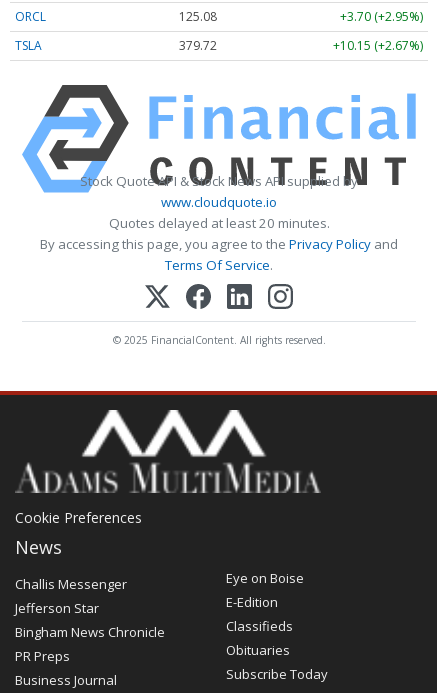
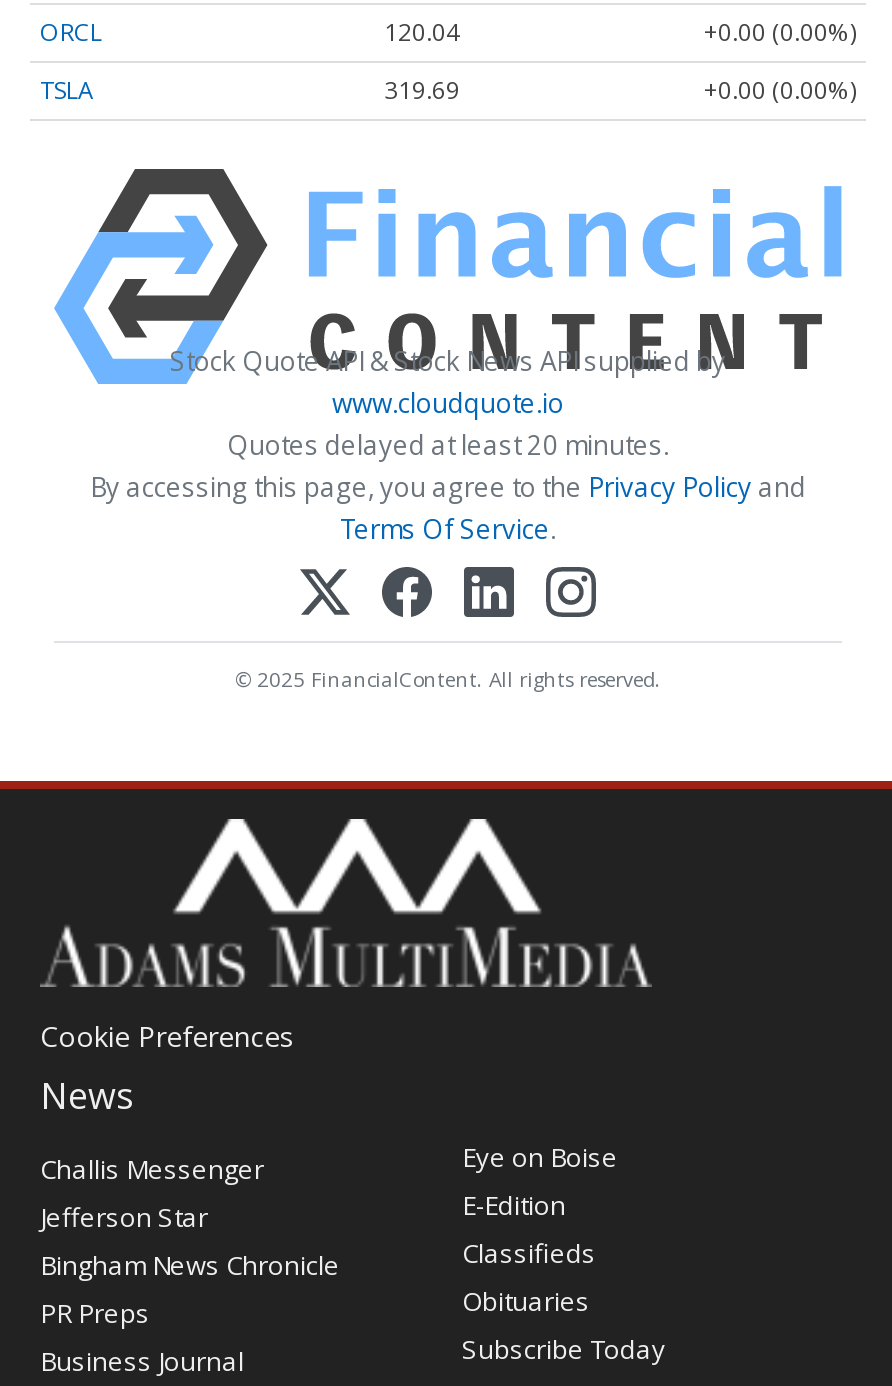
[179,7,217,24] 125.08 -> [384,14,460,48] 120.04
[340,7,423,24] +3.70 (+2.95%) -> [704,14,856,48] +0.00 (0.00%)
[179,36,217,53] 379.72 -> [384,72,460,106] 319.69
[333,36,423,53] +10.15 (+2.67%) -> [704,72,856,106] +0.00 (0.00%)

